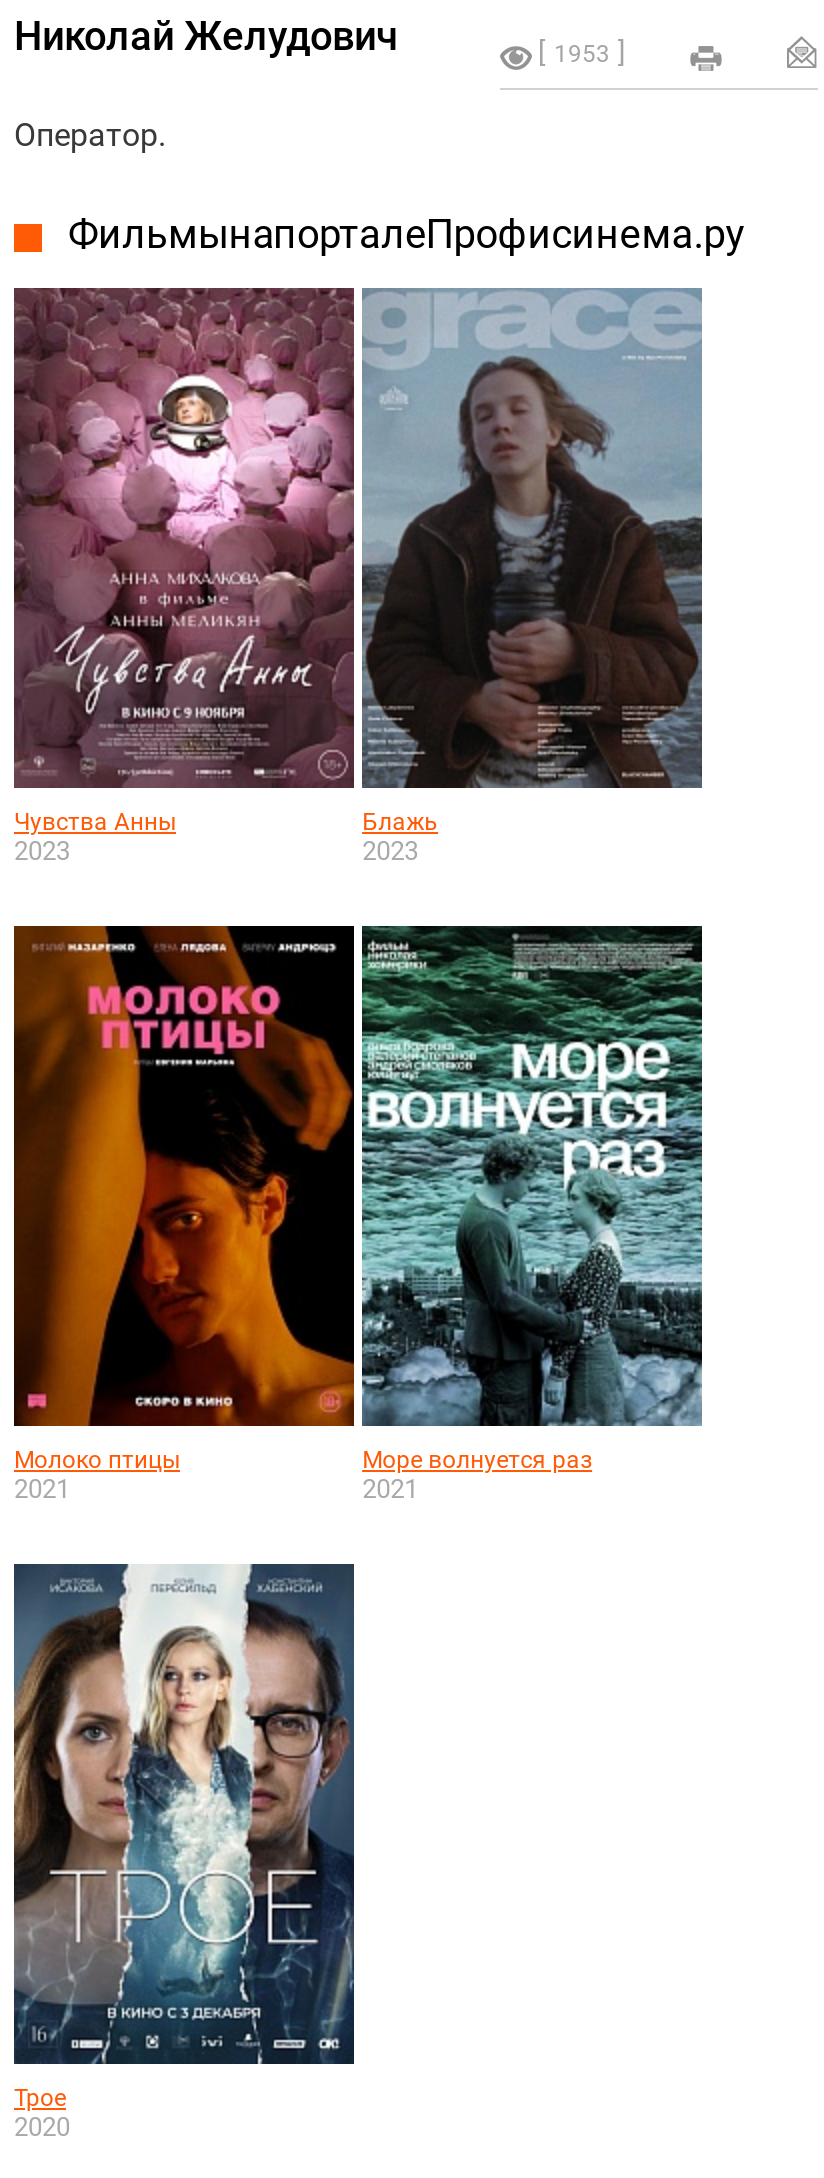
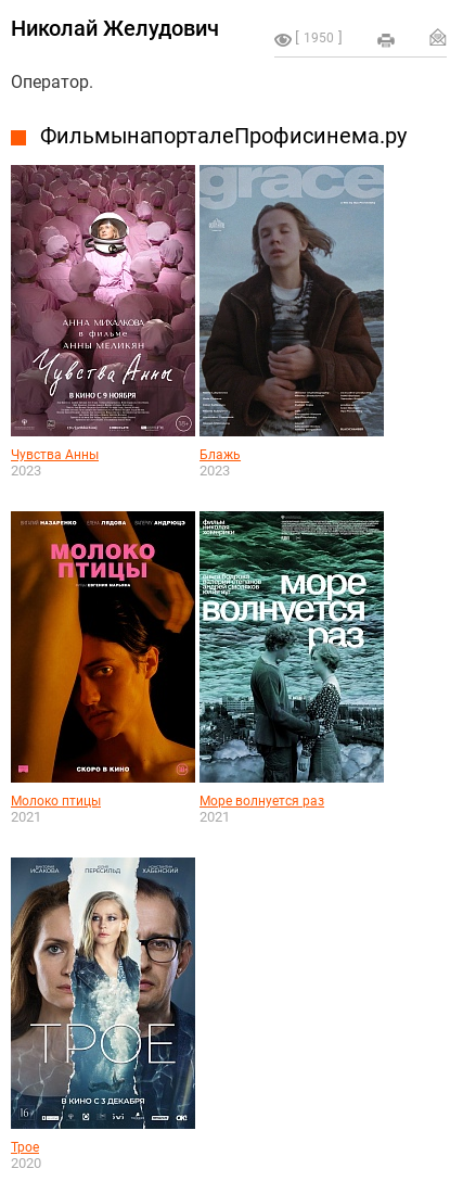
[554,40,610,68] 1953 -> [304,30,334,46] 1950

